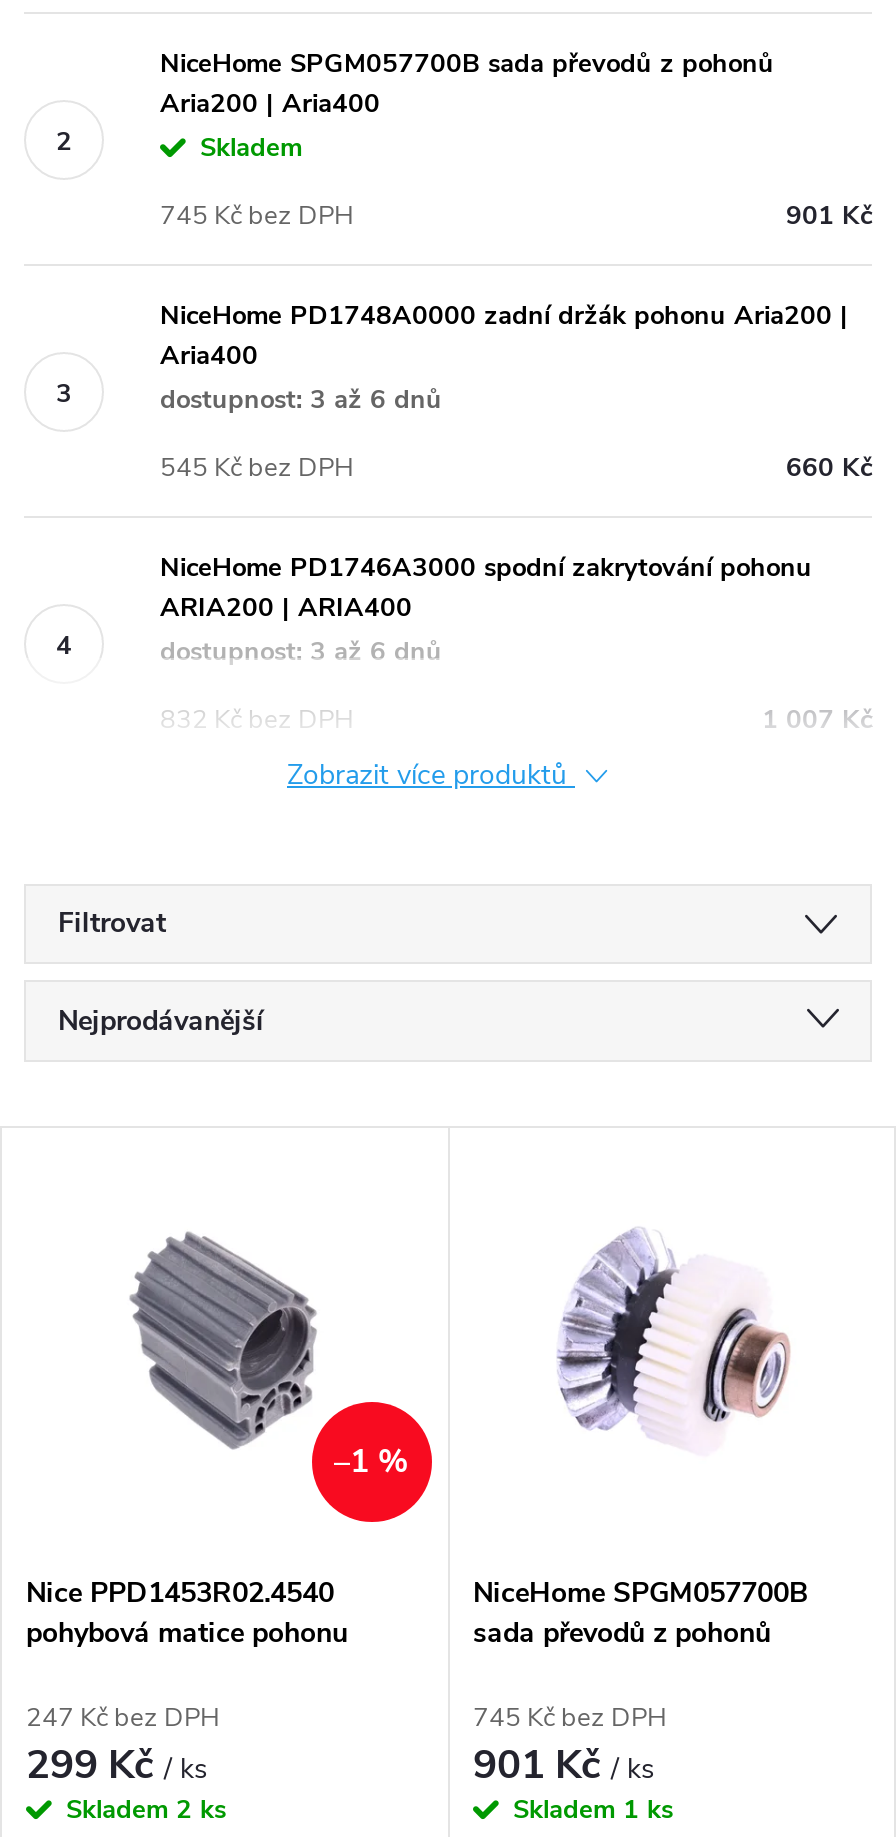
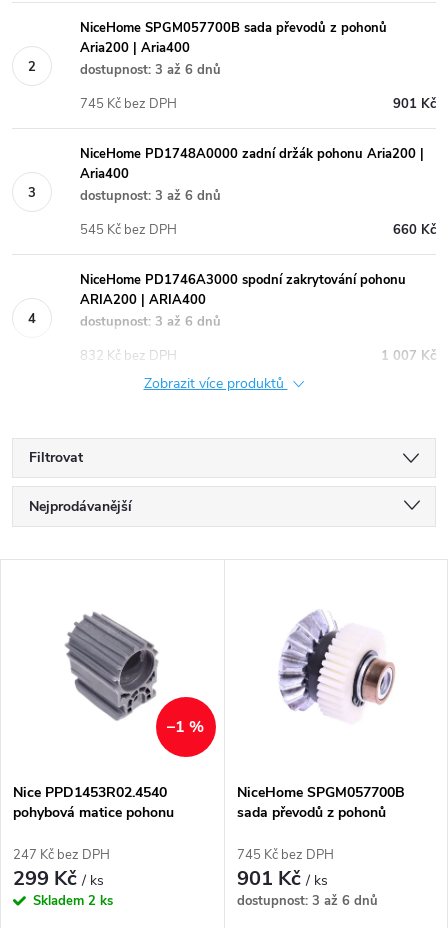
[200,130,302,166] Skladem -> [80,61,221,79] dostupnost: 3 až 6 dnů
[513,1792,673,1828] Skladem 1 ks -> [236,892,377,910] dostupnost: 3 až 6 dnů

